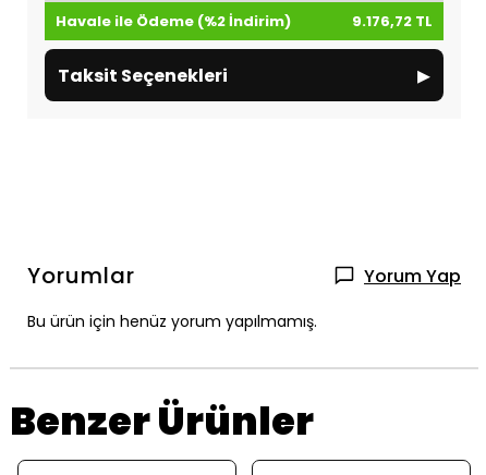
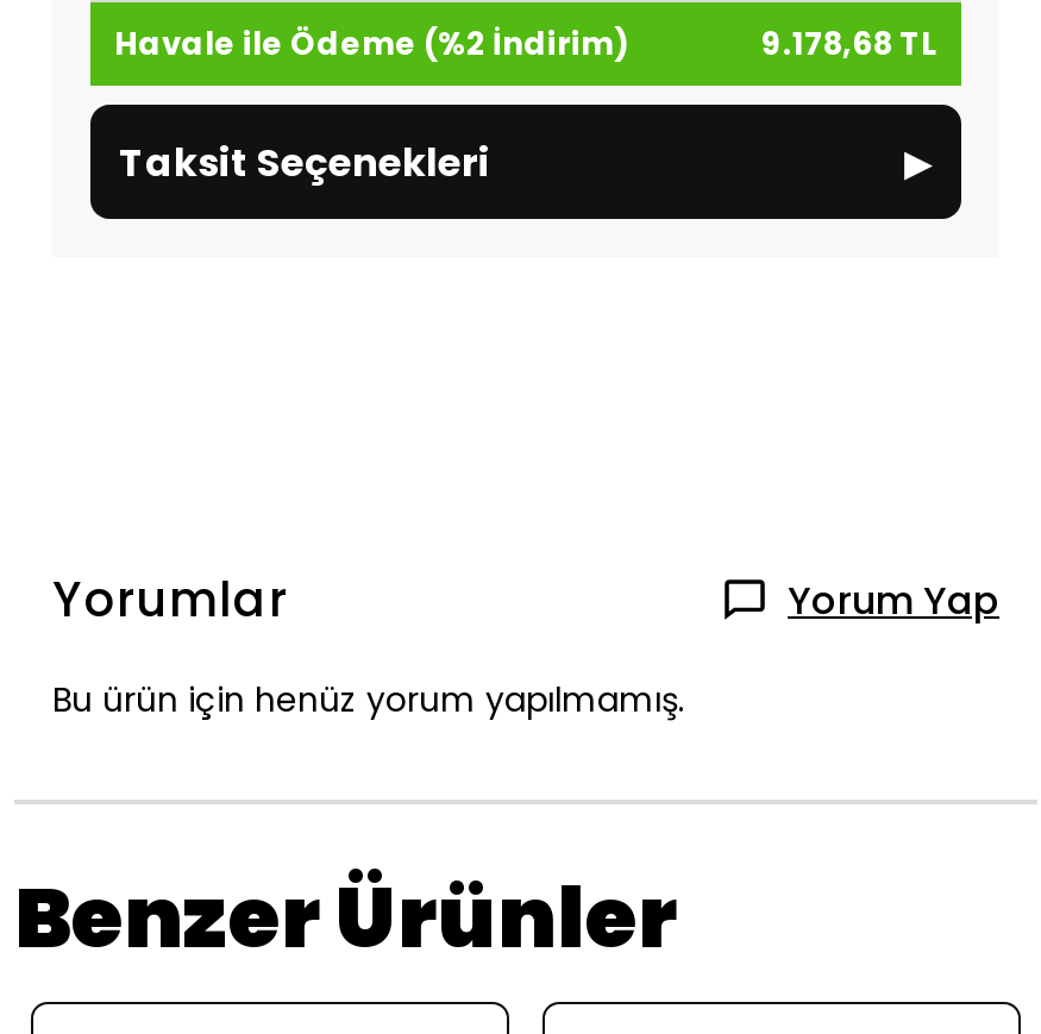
[352,11,433,32] 9.176,72 TL -> [761,21,937,67] 9.178,68 TL

